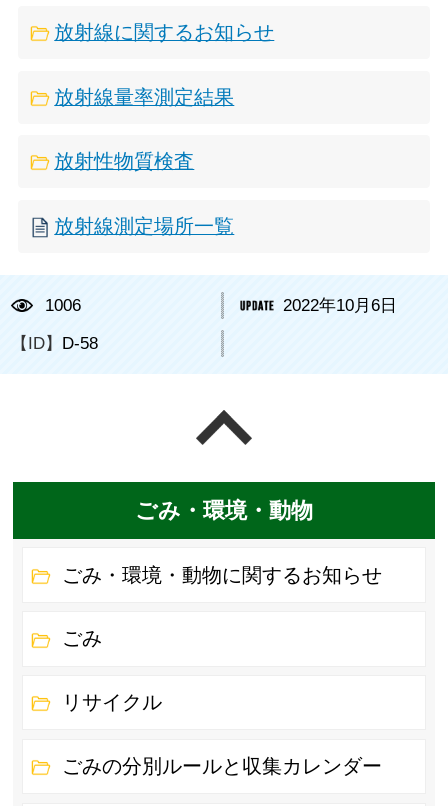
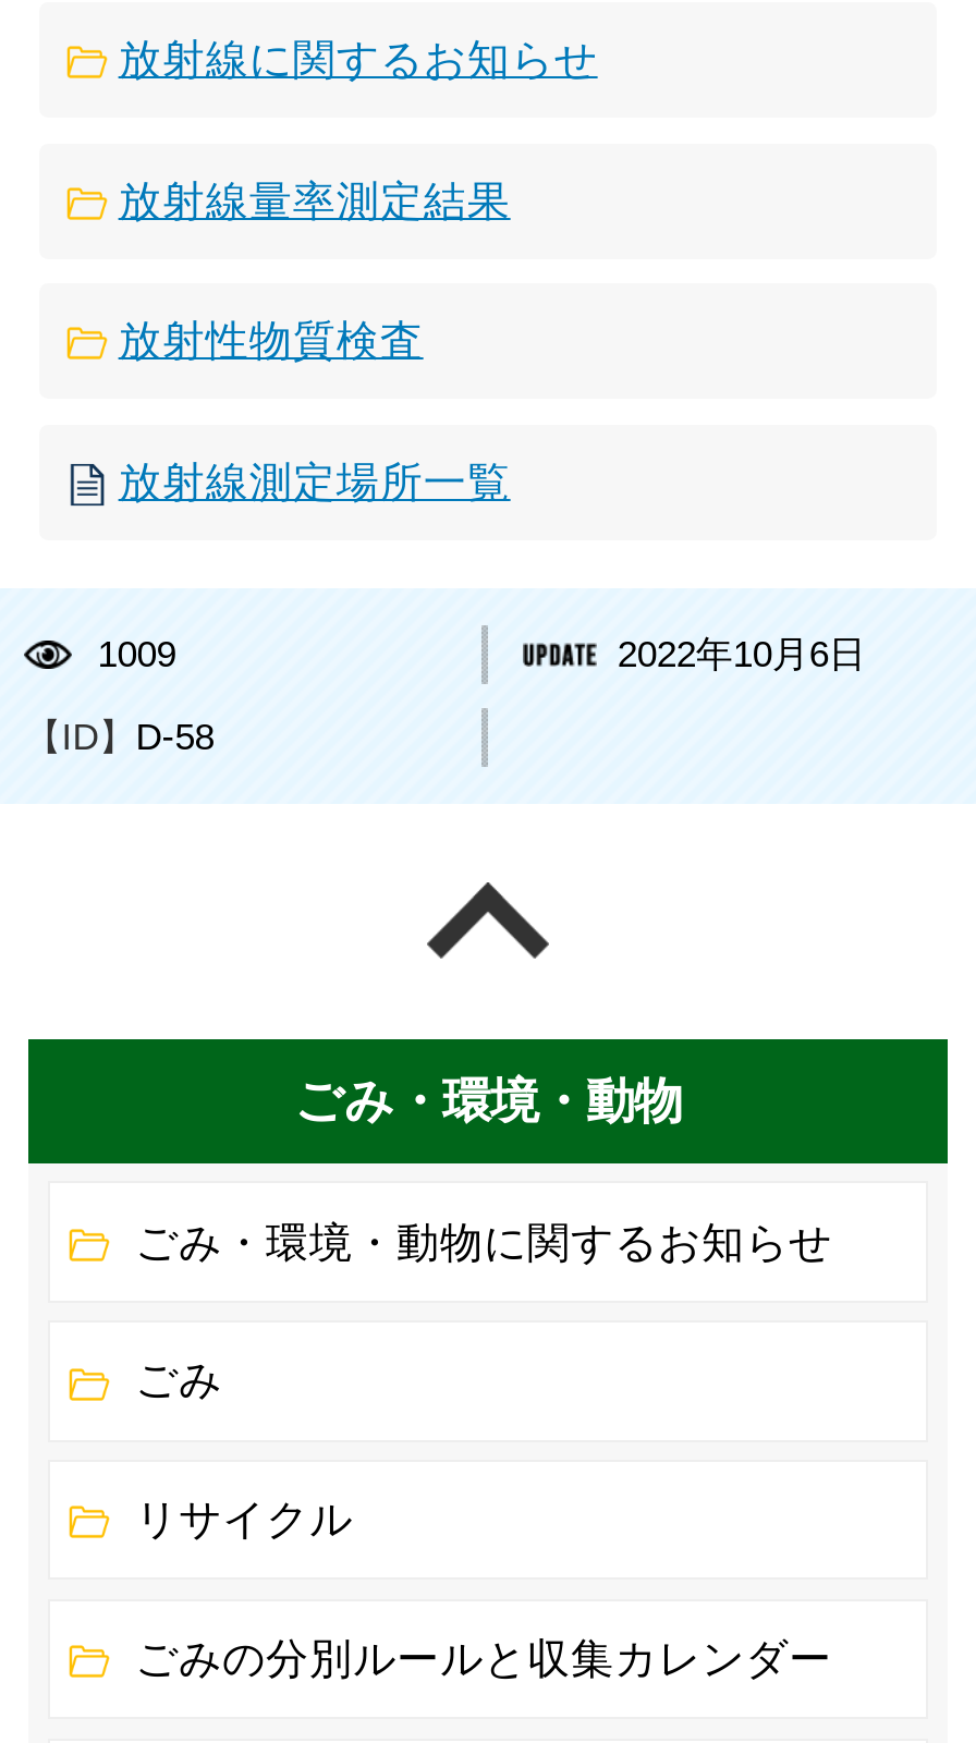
[45,296,81,315] 1006 -> [98,634,176,676] 1009

